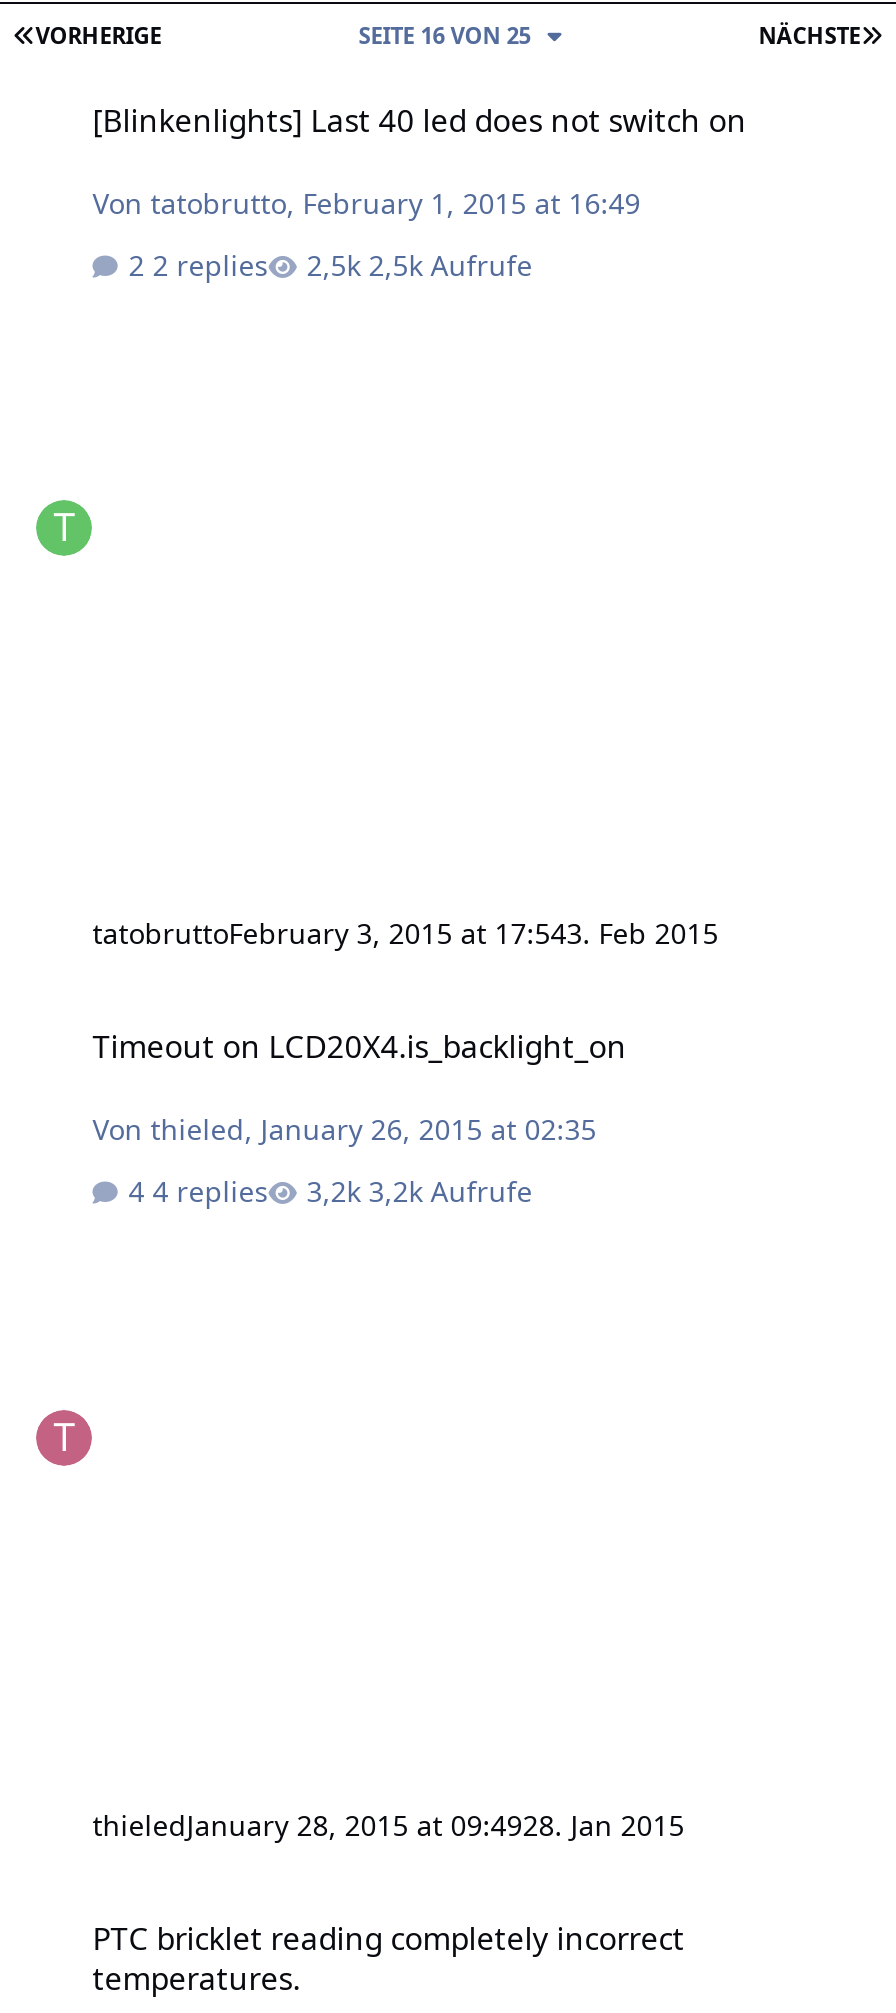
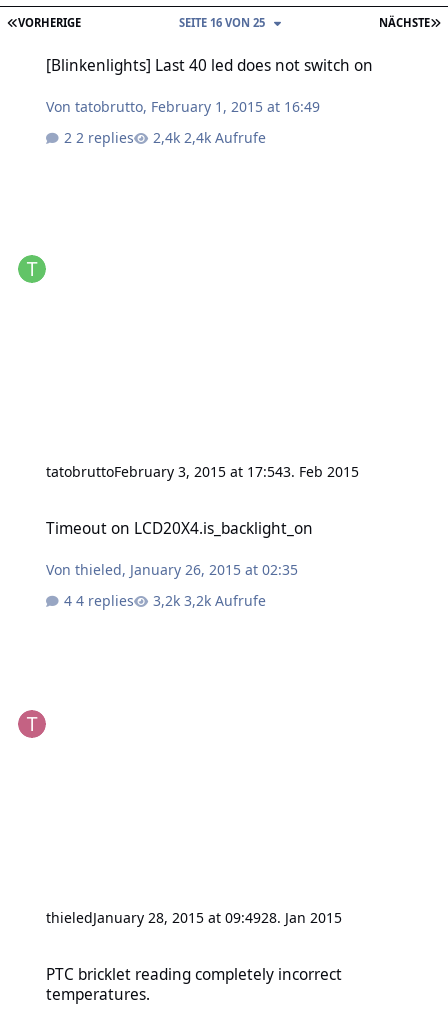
[368,247,532,285] 2,5k Aufrufe -> [184,128,266,147] 2,4k Aufrufe

